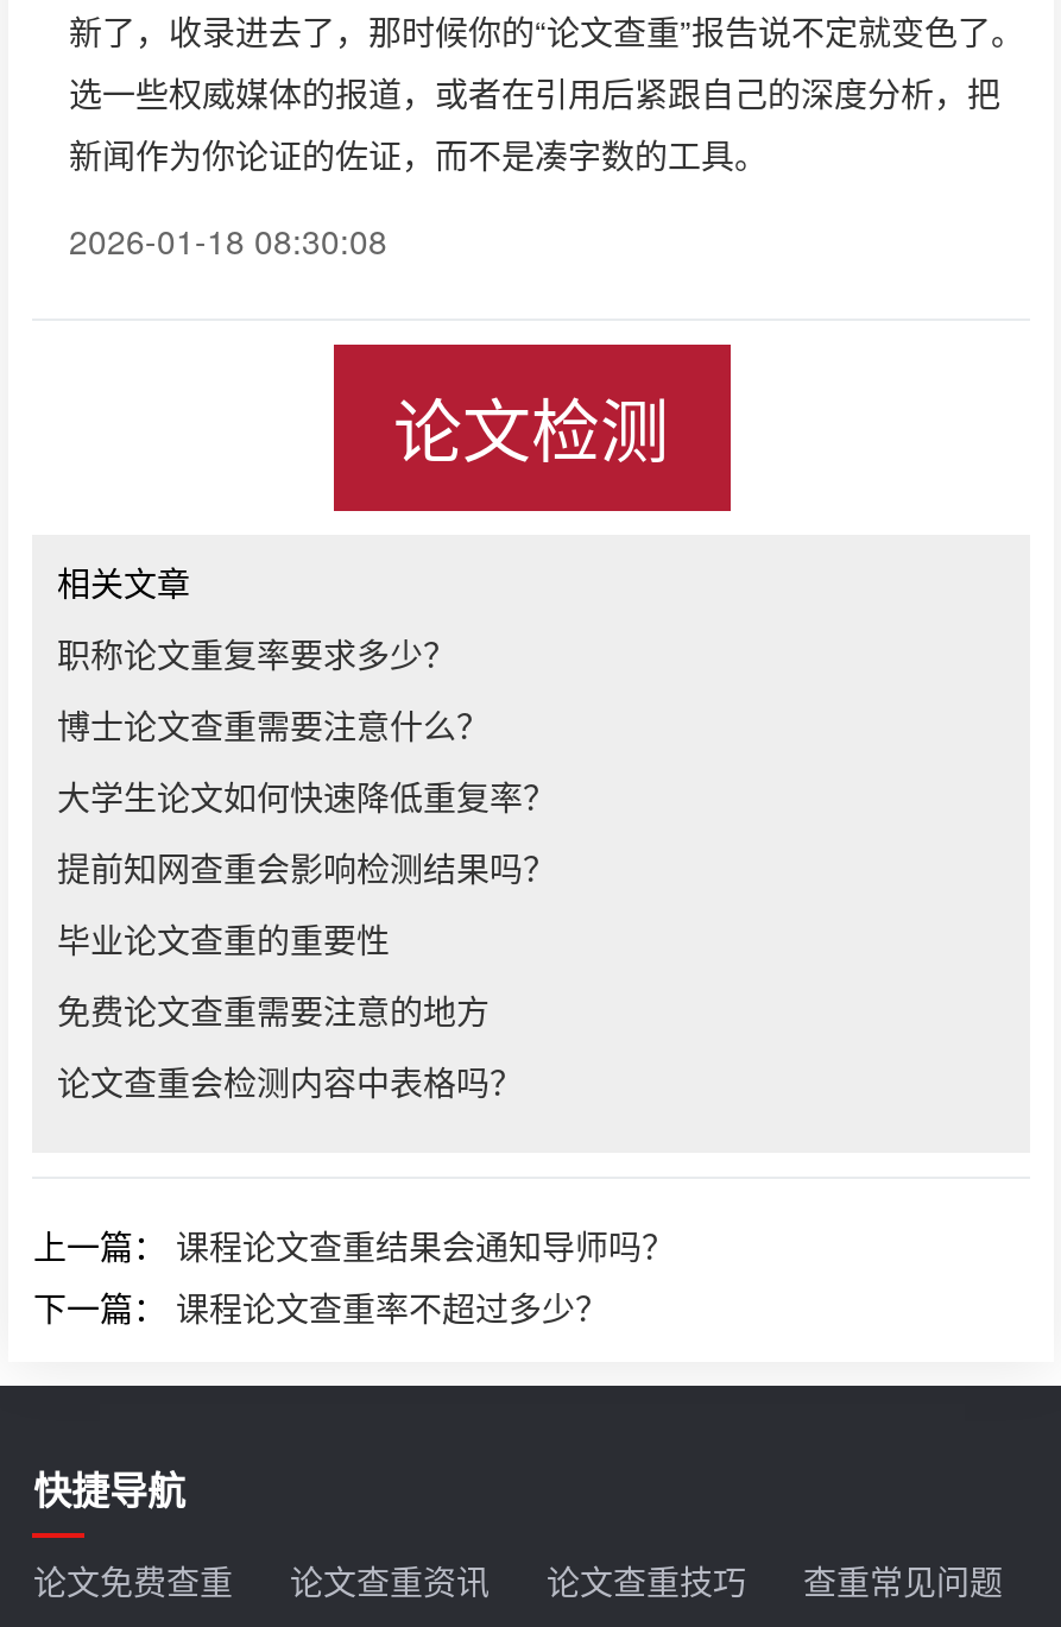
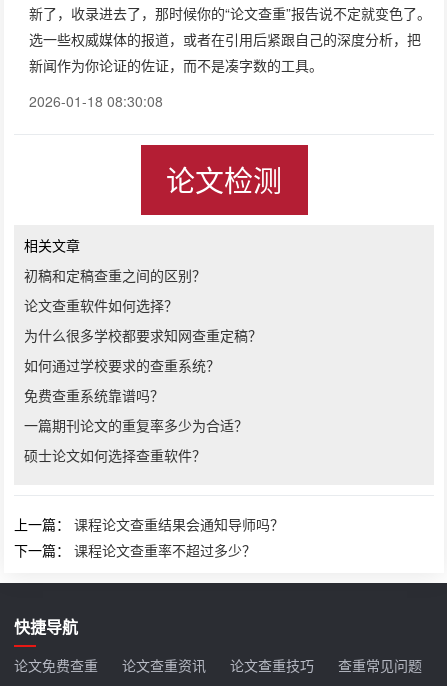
[57,630,456,677] 职称论文重复率要求多少？ -> [24,265,206,285] 初稿和定稿查重之间的区别？
[57,701,490,749] 博士论文查重需要注意什么？ -> [24,295,178,315] 论文查重软件如何选择？
[57,772,556,820] 大学生论文如何快速降低重复率？ -> [24,325,262,345] 为什么很多学校都要求知网查重定稿？
[57,844,556,891] 提前知网查重会影响检测结果吗？ -> [24,355,220,375] 如何通过学校要求的查重系统？
[57,915,390,963] 毕业论文查重的重要性 -> [24,385,164,405] 免费查重系统靠谱吗？
[57,986,490,1034] 免费论文查重需要注意的地方 -> [24,415,248,435] 一篇期刊论文的重复率多少为合适？
[57,1058,523,1105] 论文查重会检测内容中表格吗？ -> [24,445,206,465] 硕士论文如何选择查重软件？

